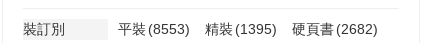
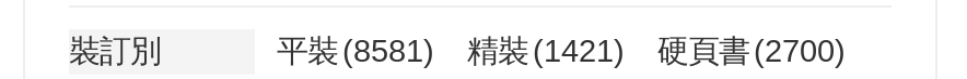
[118,21,190,37] 平裝 (8553) -> [277,34,434,68] 平裝 (8581)
[205,21,277,37] 精裝 (1395) -> [467,34,625,68] 精裝 (1421)
[292,21,378,37] 硬頁書 (2682) -> [657,34,846,68] 硬頁書 (2700)

